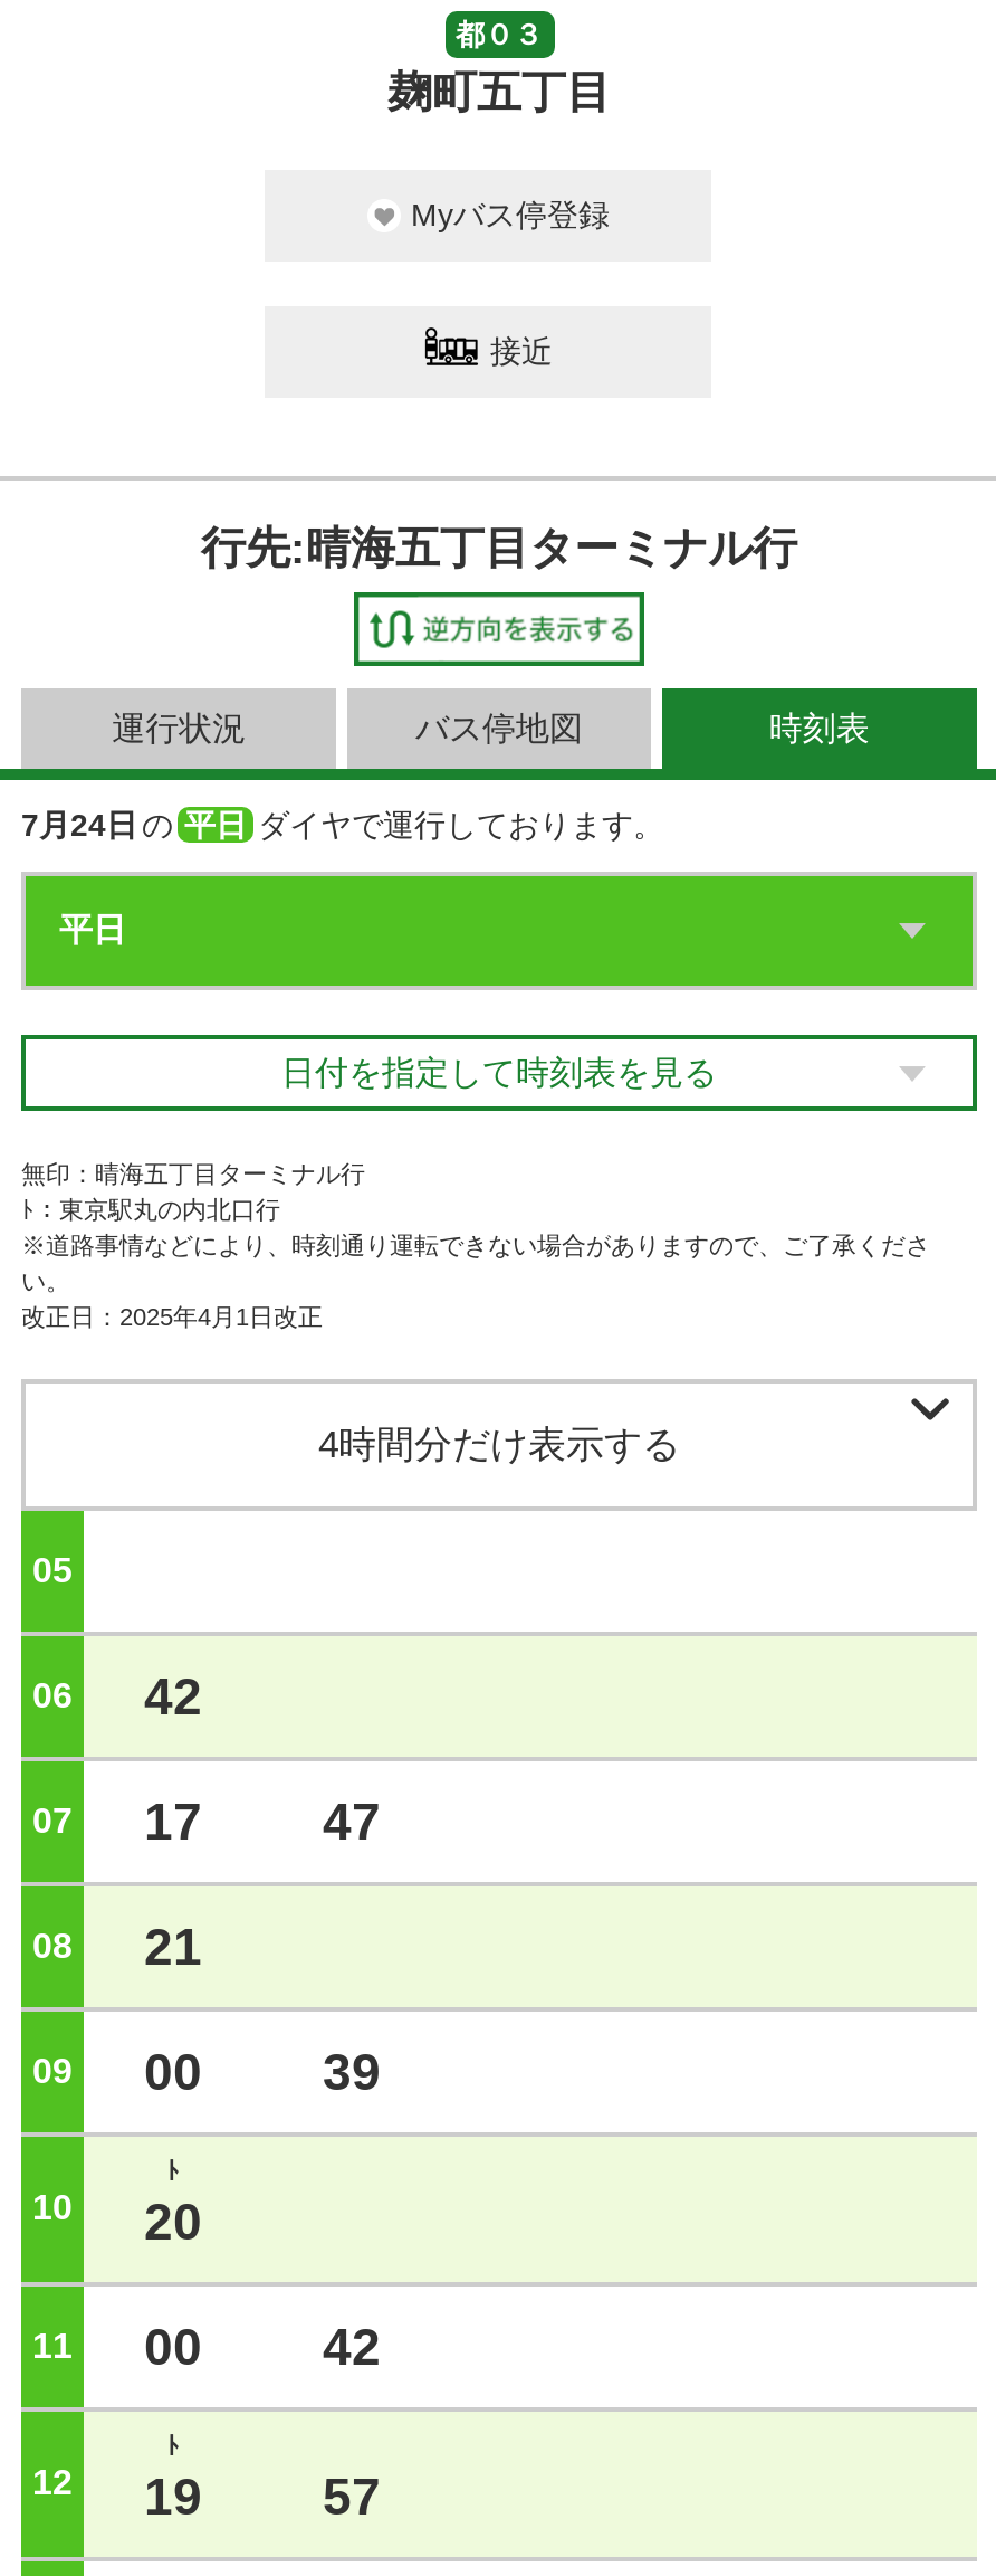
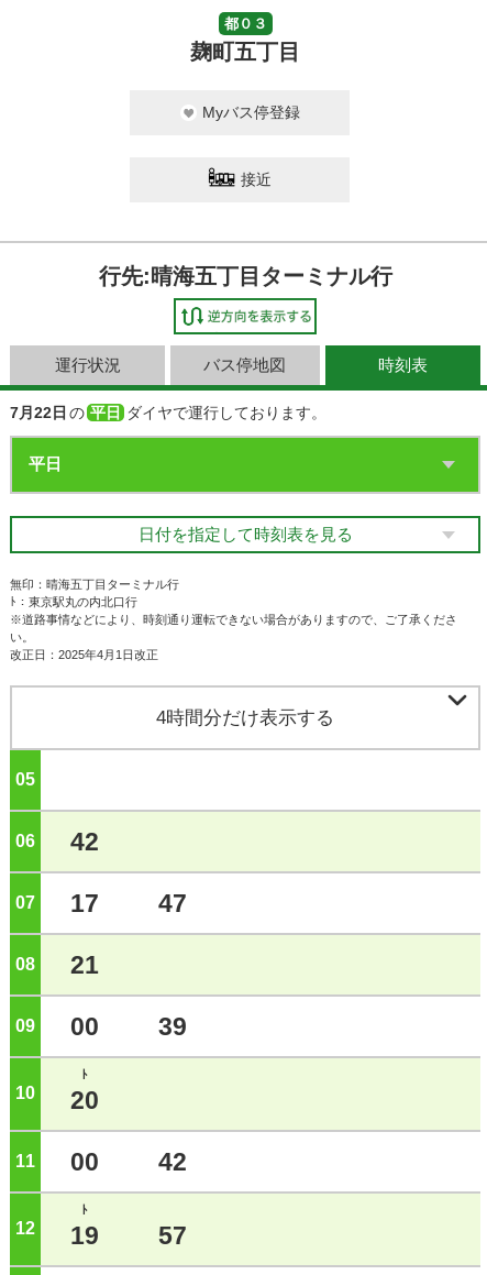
[21,807,664,843] 7月24日 の 平日 ダイヤで運行しております。 -> [10,404,326,421] 7月22日 の 平日 ダイヤで運行しております。

